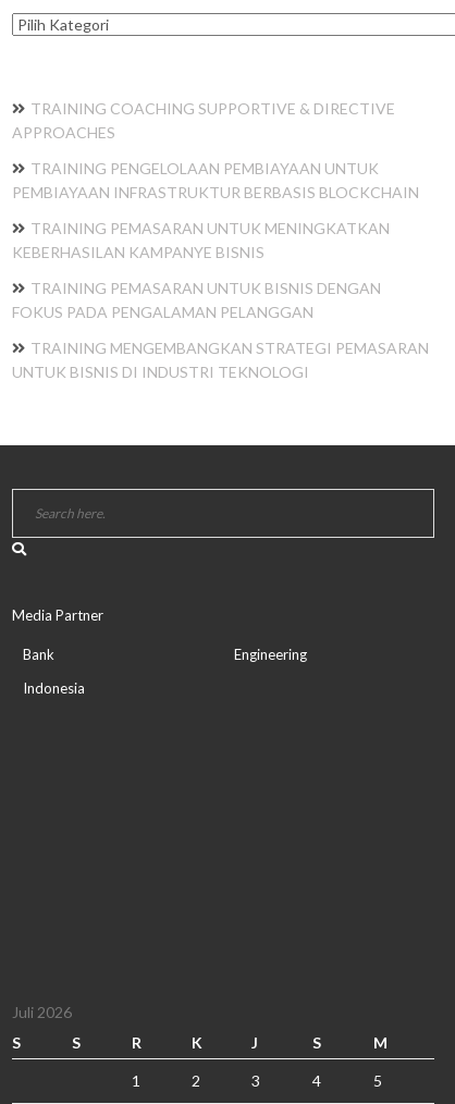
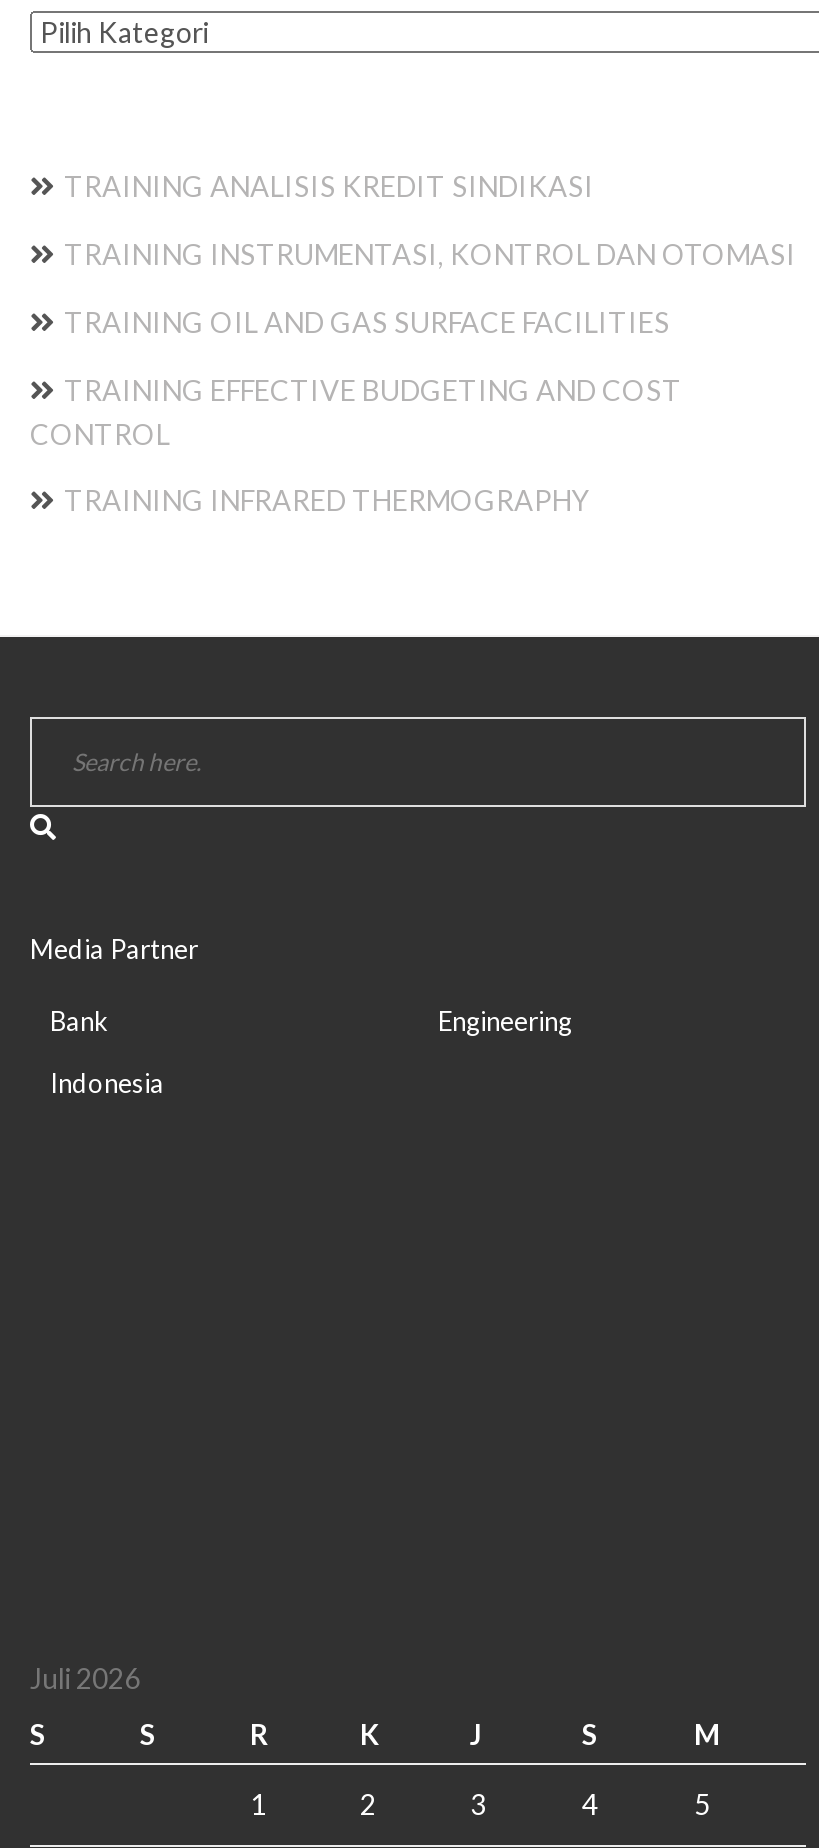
[12,99,395,142] TRAINING COACHING SUPPORTIVE & DIRECTIVE | APPROACHES -> [64,170,594,204] TRAINING ANALISIS KREDIT SINDIKASI
[12,159,419,201] TRAINING PENGELOLAAN PEMBIAYAAN UNTUK | PEMBIAYAAN INFRASTRUKTUR BERBASIS BLOCKCHAIN -> [64,238,796,272] TRAINING INSTRUMENTASI, KONTROL DAN OTOMASI
[12,219,390,261] TRAINING PEMASARAN UNTUK MENINGKATKAN | KEBERHASILAN KAMPANYE BISNIS -> [64,306,670,340] TRAINING OIL AND GAS SURFACE FACILITIES
[12,279,381,321] TRAINING PEMASARAN UNTUK BISNIS DENGAN | FOKUS PADA PENGALAMAN PELANGGAN -> [30,374,682,452] TRAINING EFFECTIVE BUDGETING AND COST | CONTROL
[12,339,429,381] TRAINING MENGEMBANGKAN STRATEGI PEMASARAN | UNTUK BISNIS DI INDUSTRI TEKNOLOGI -> [64,484,590,518] TRAINING INFRARED THERMOGRAPHY

